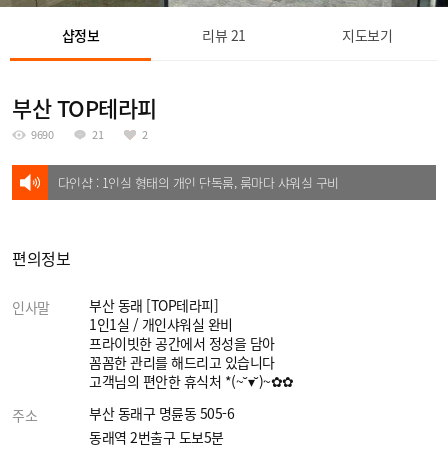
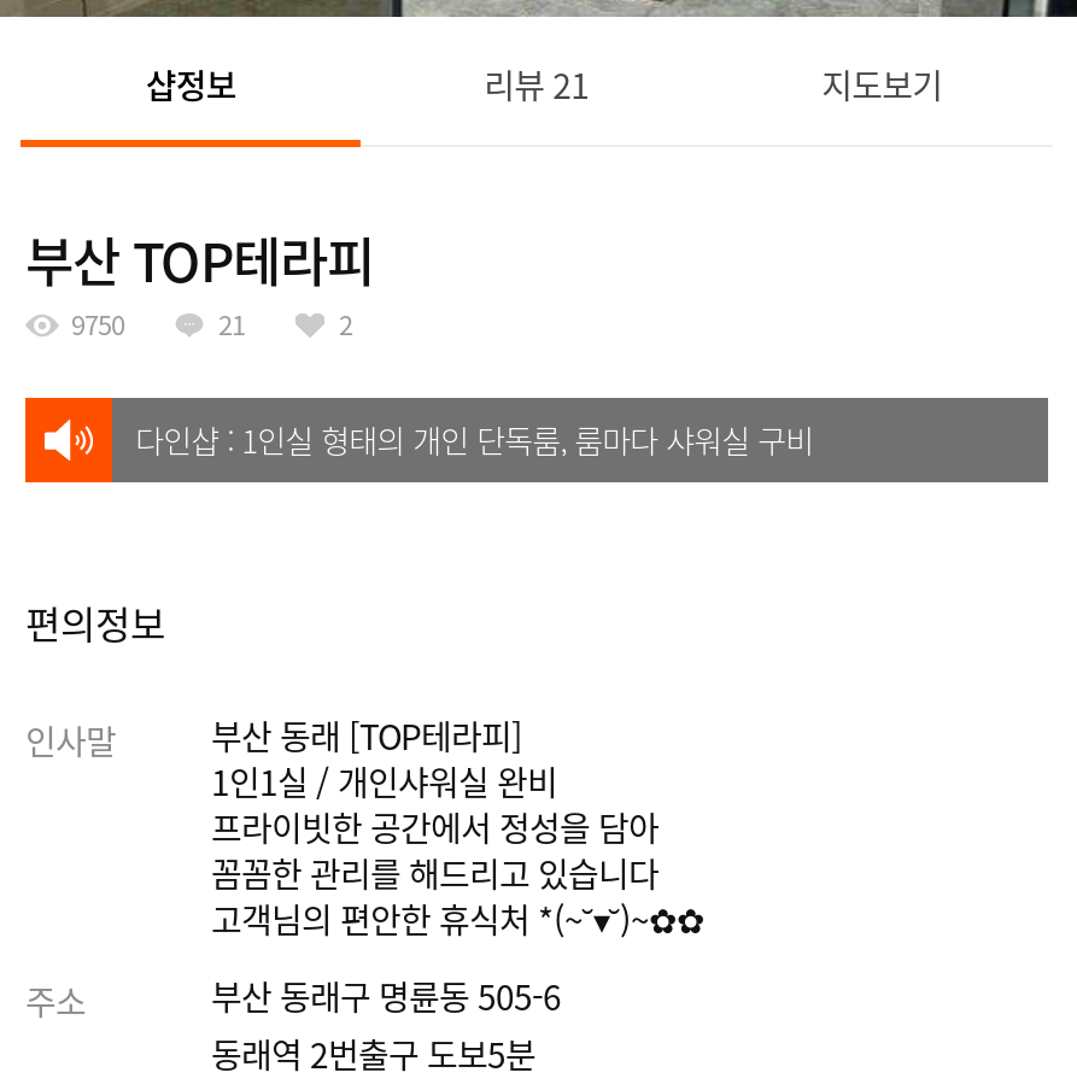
[31,126,53,142] 9690 -> [71,304,124,343] 9750

